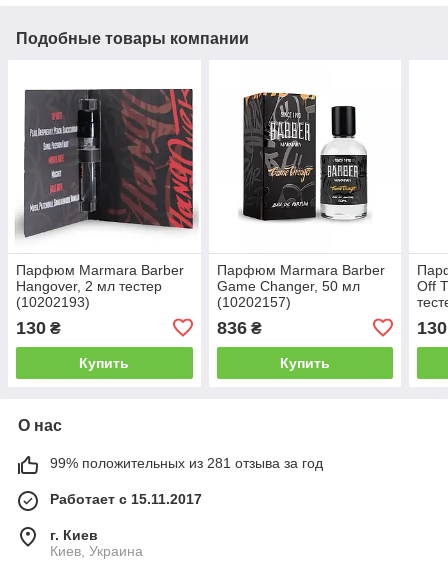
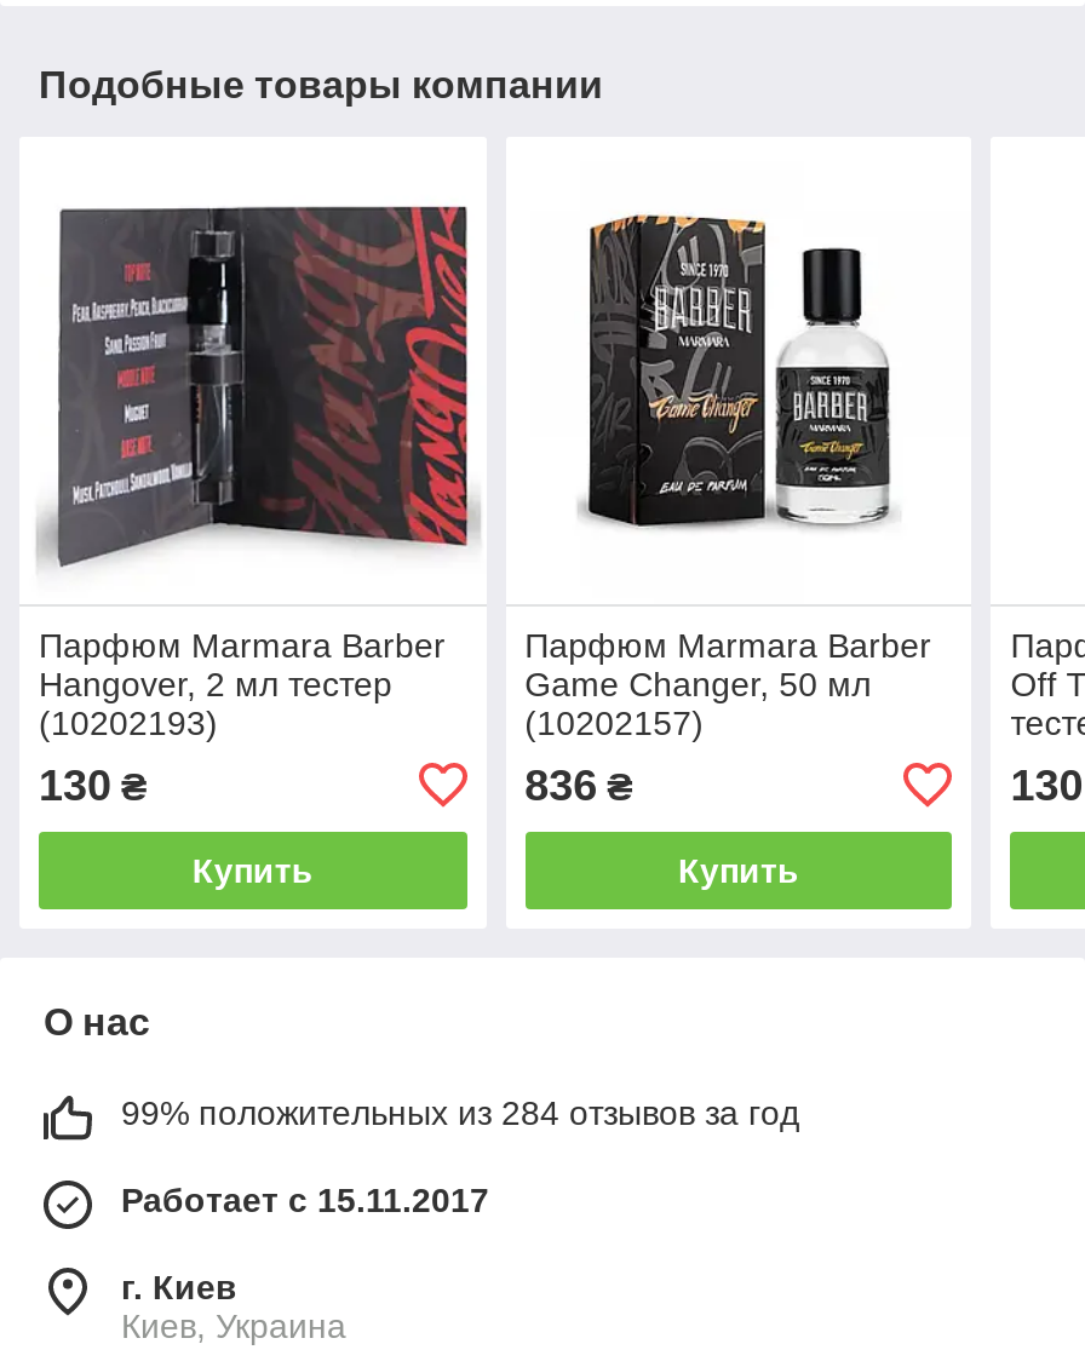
[50,455,323,471] 99% положительных из 281 отзыва за год -> [121,1093,799,1132] 99% положительных из 284 отзывов за год

